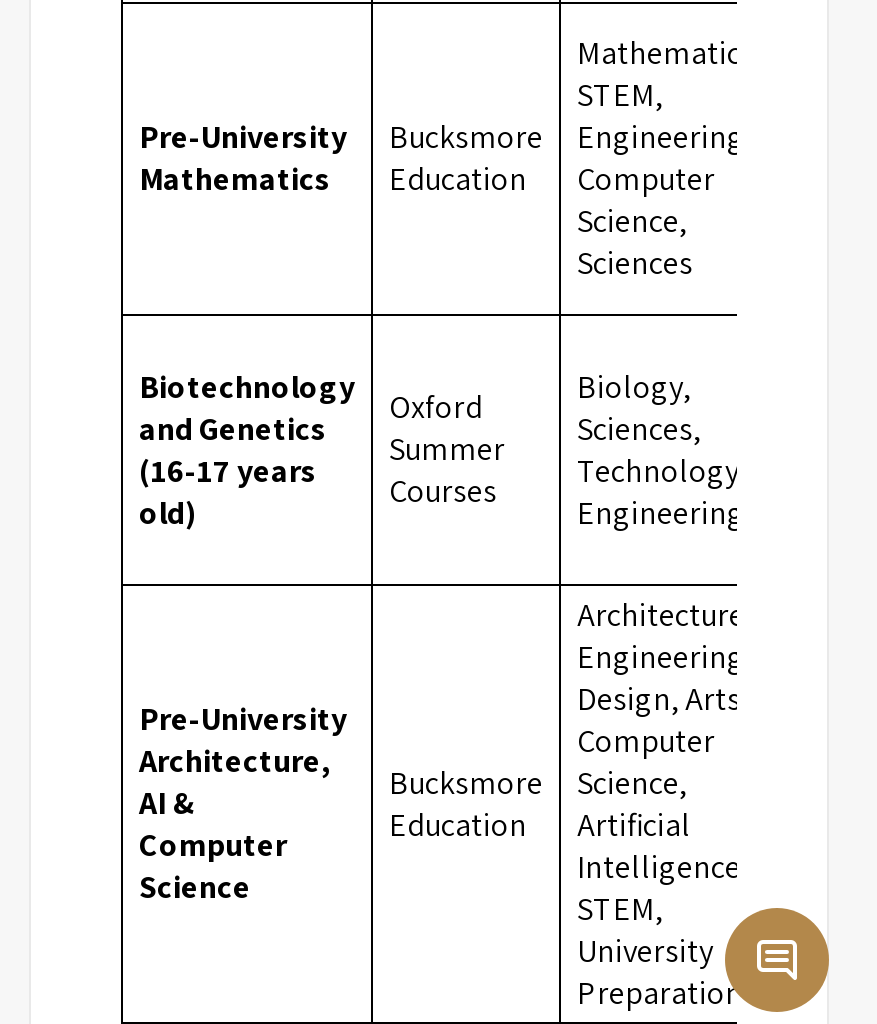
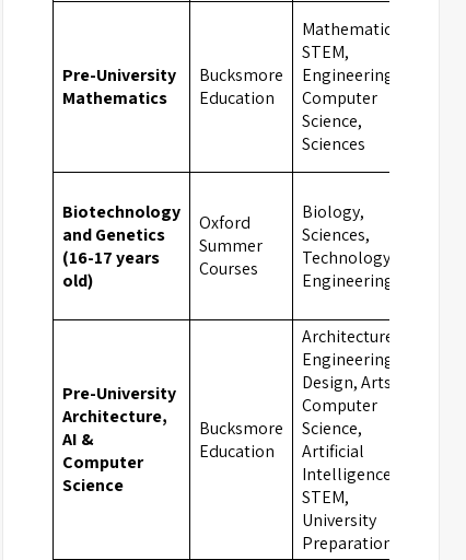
[723,906,831,1014] [image] -> none

